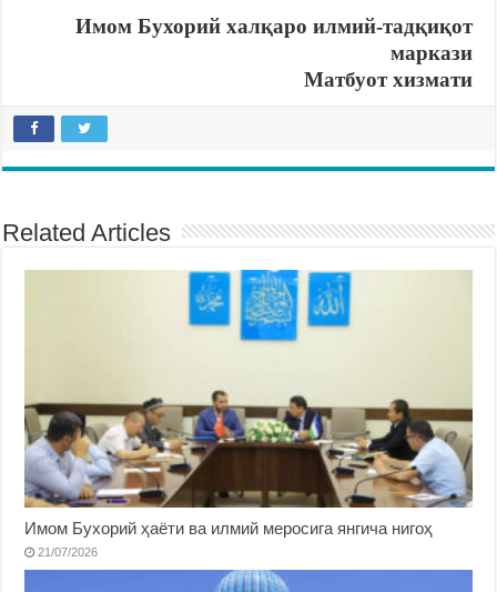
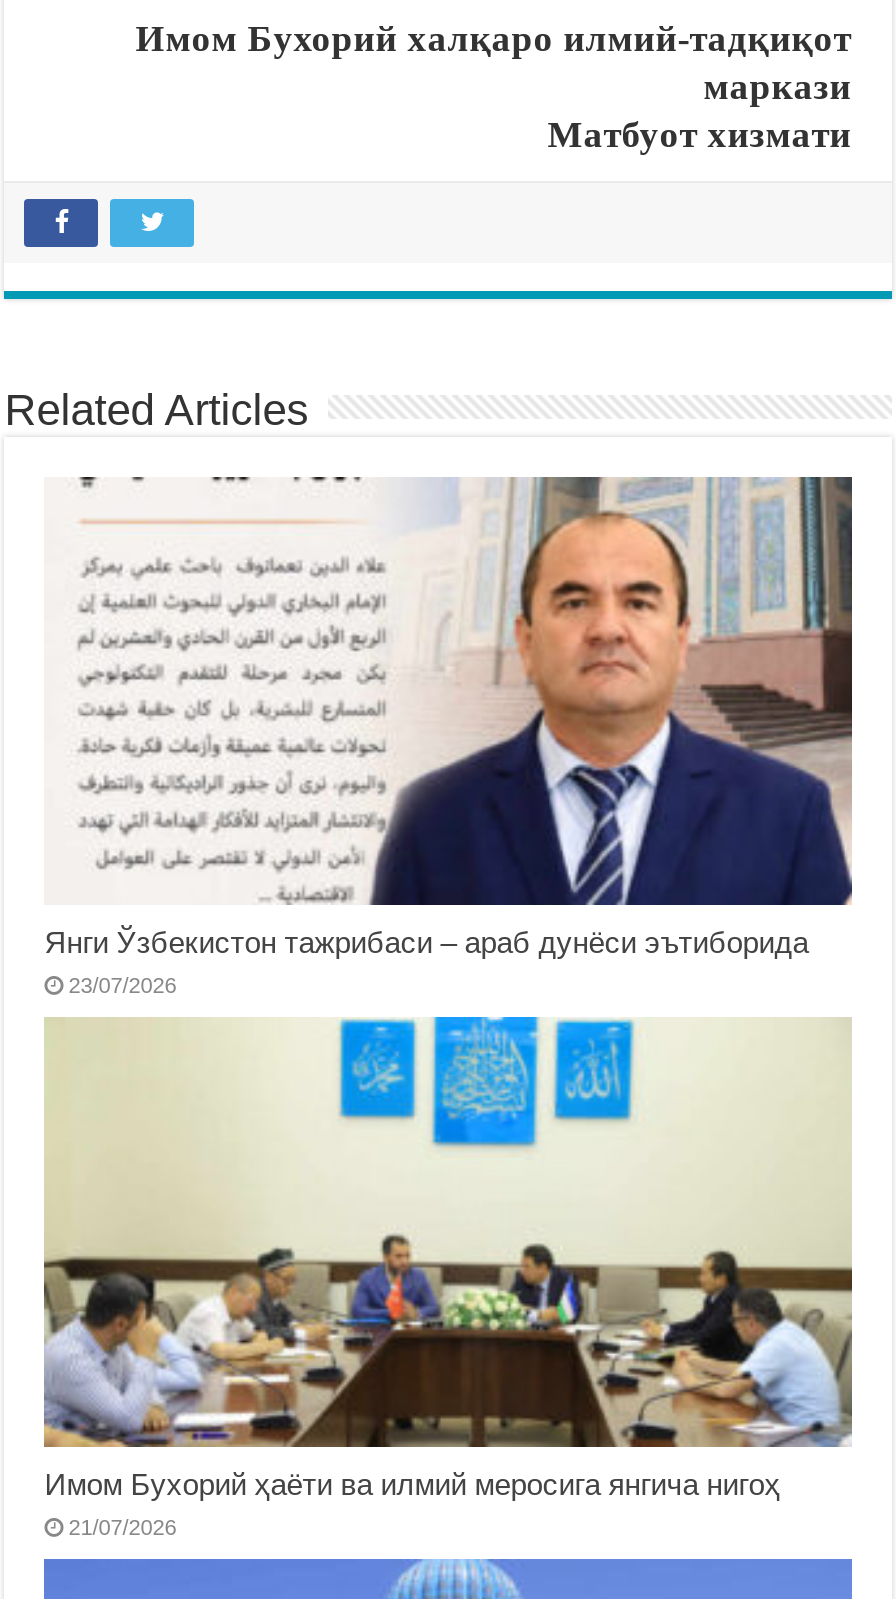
none -> [44,475,854,998] [image] | Янги Ўзбекистон тажрибаси – араб дунёси эътиборида | 23/07/2026

